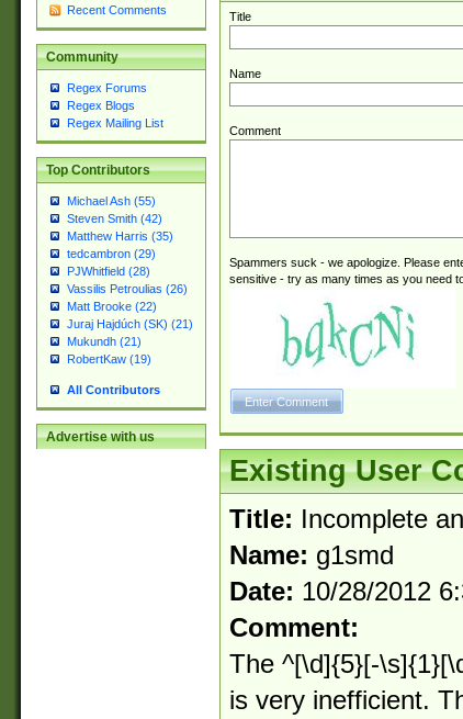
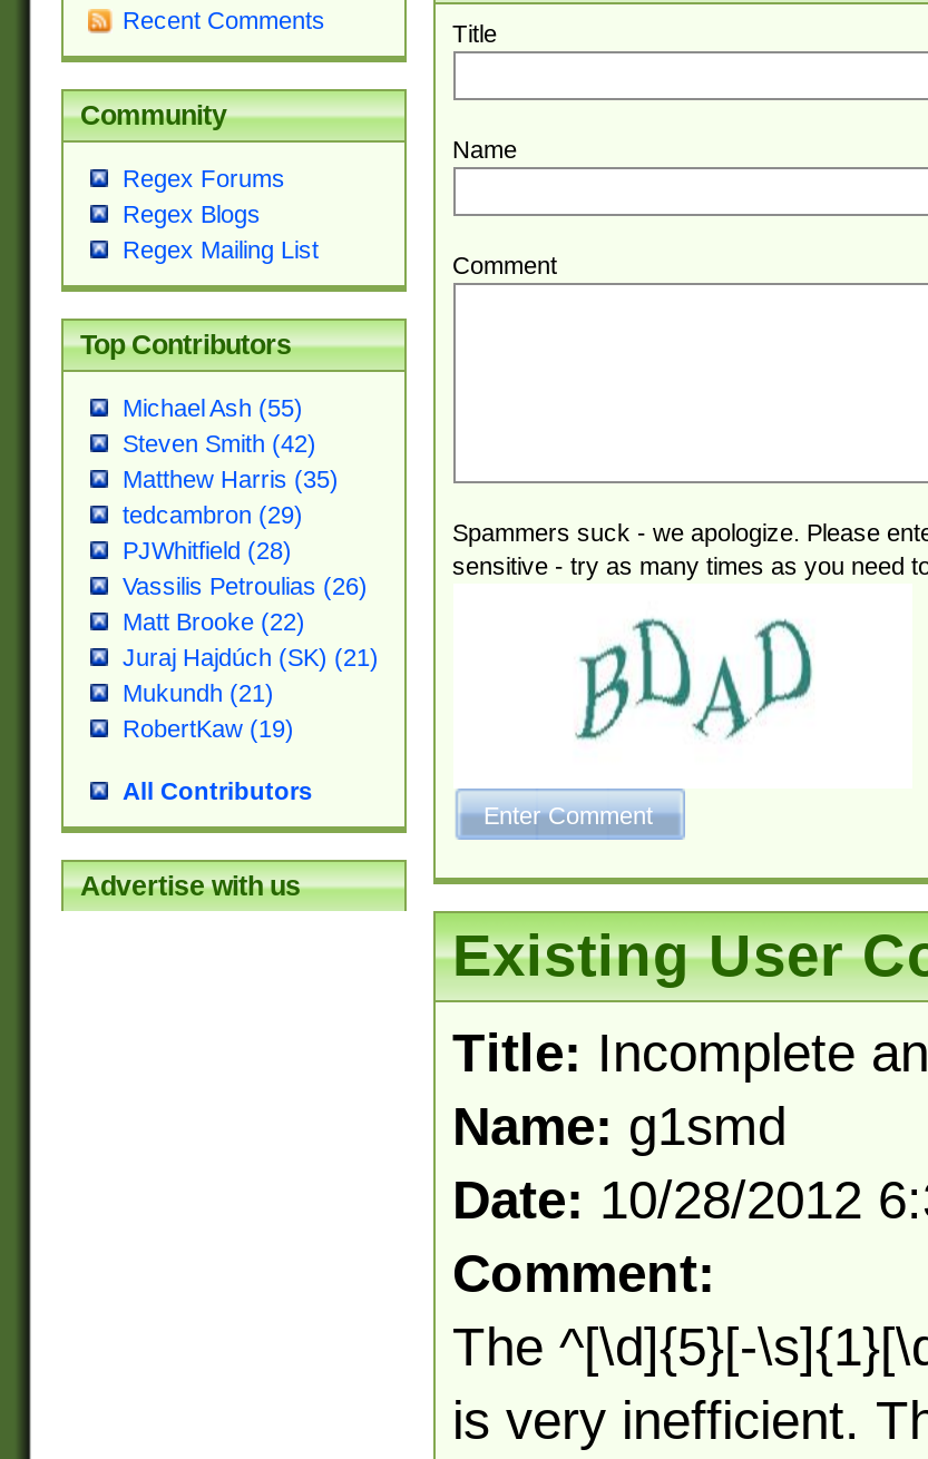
[280,301,415,368] [image] -> [558,613,828,744] [image]

